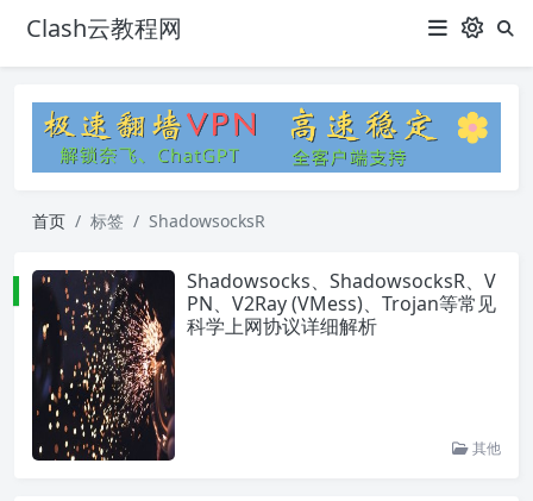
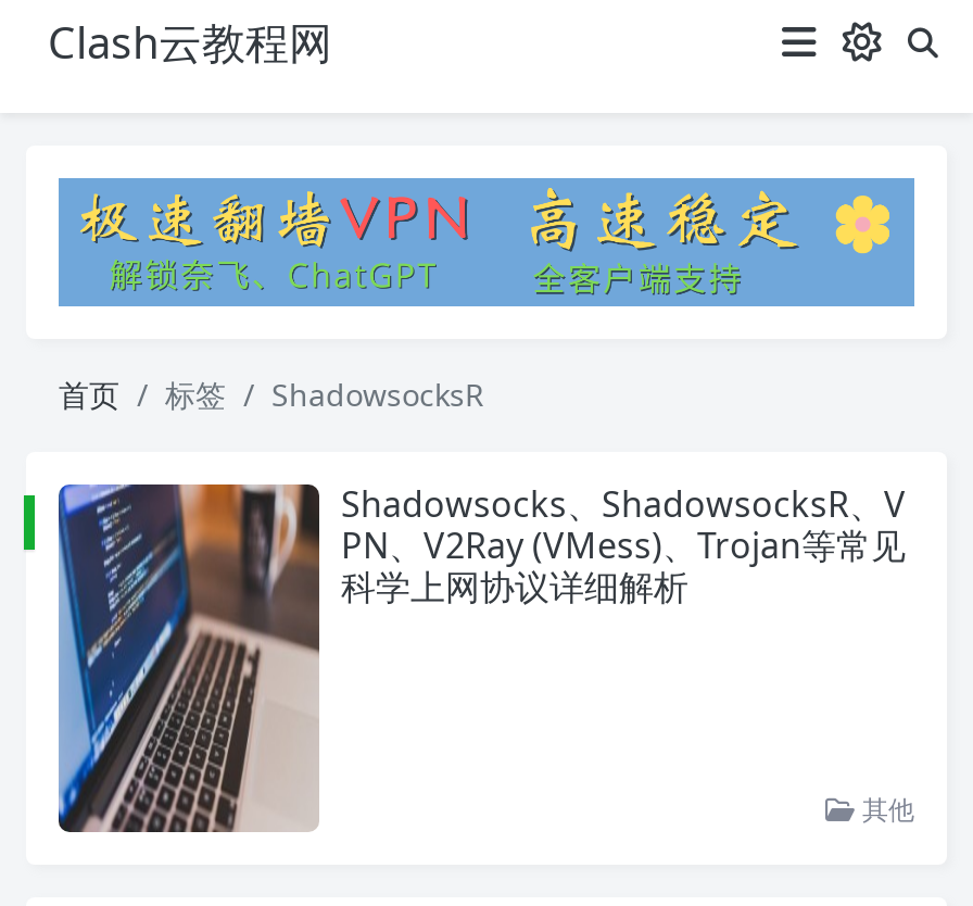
[31,269,176,462] [image] -> [56,482,321,834] [image]

